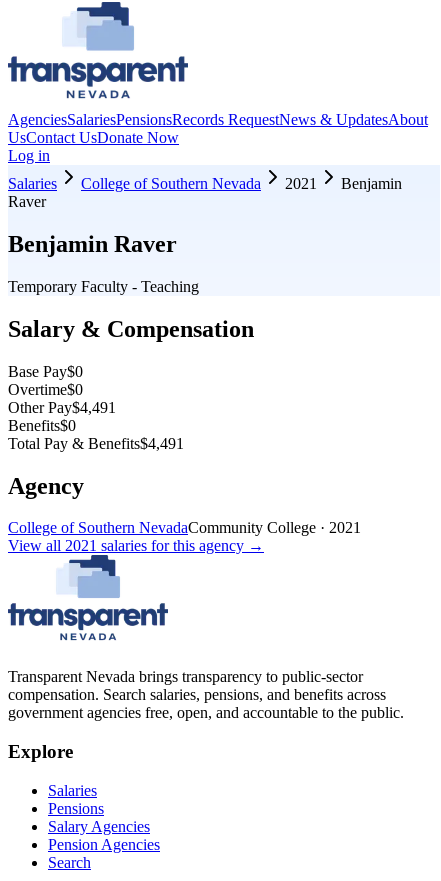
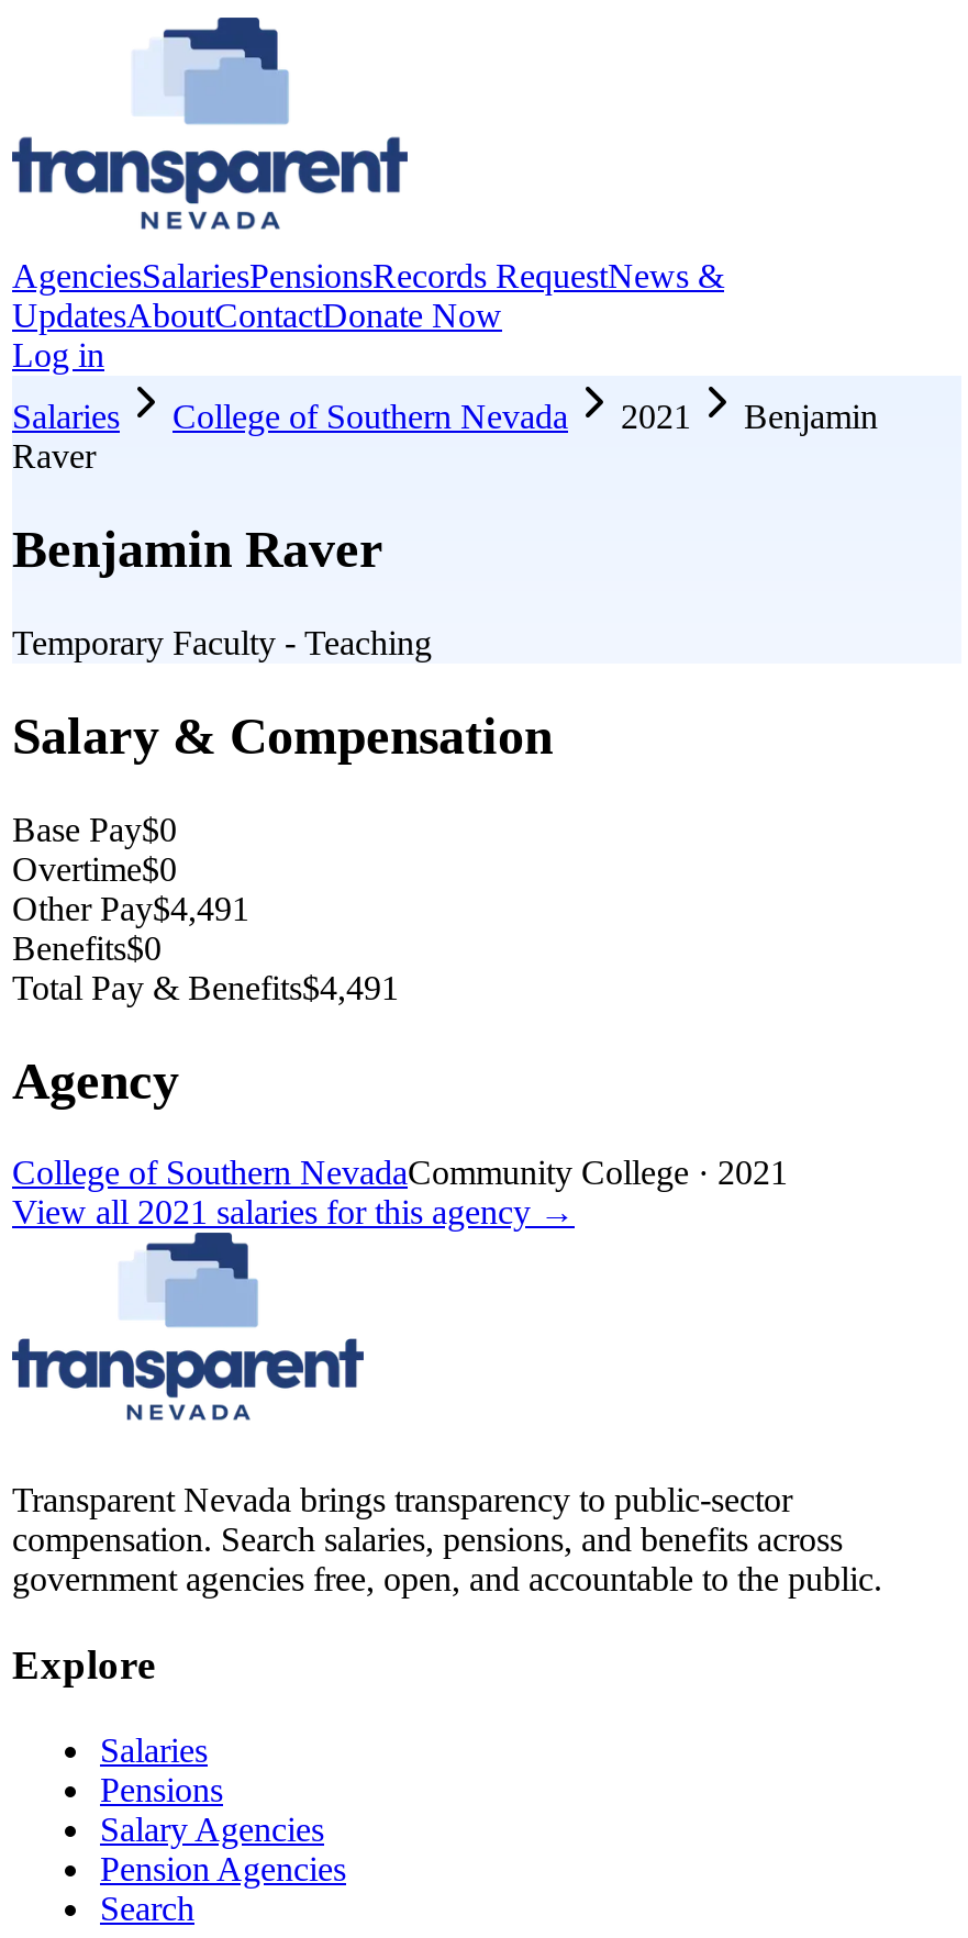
[8,111,428,146] AgenciesSalariesPensionsRecords RequestNews & UpdatesAbout | UsContact UsDonate Now -> [12,257,724,334] AgenciesSalariesPensionsRecords RequestNews & | UpdatesAboutContactDonate Now

